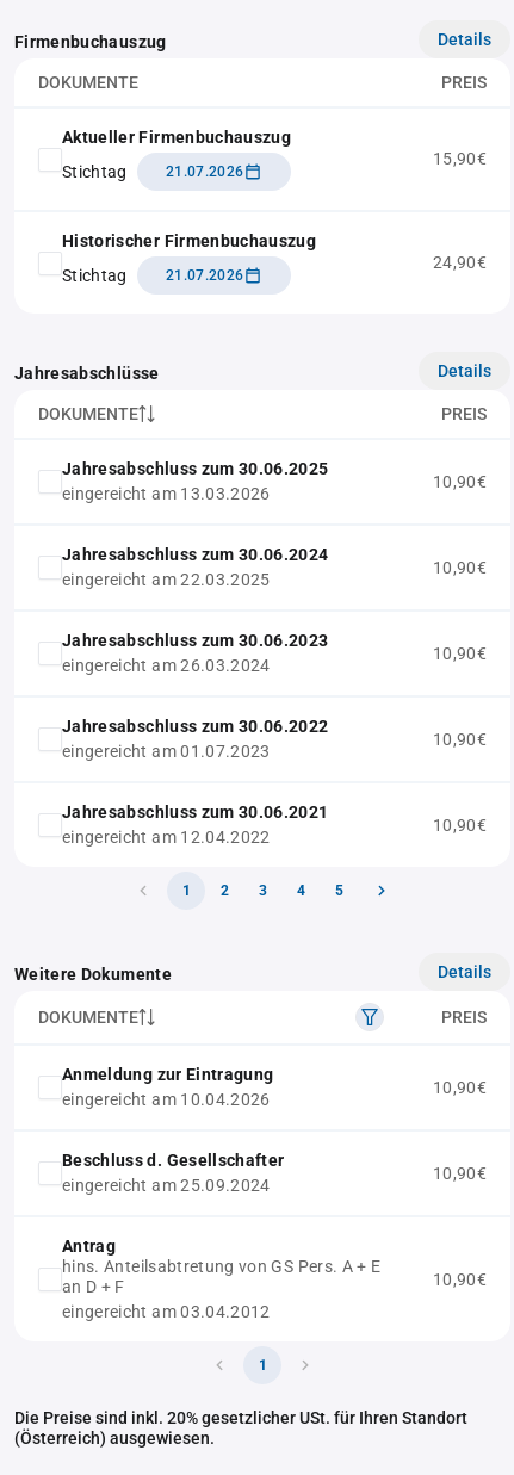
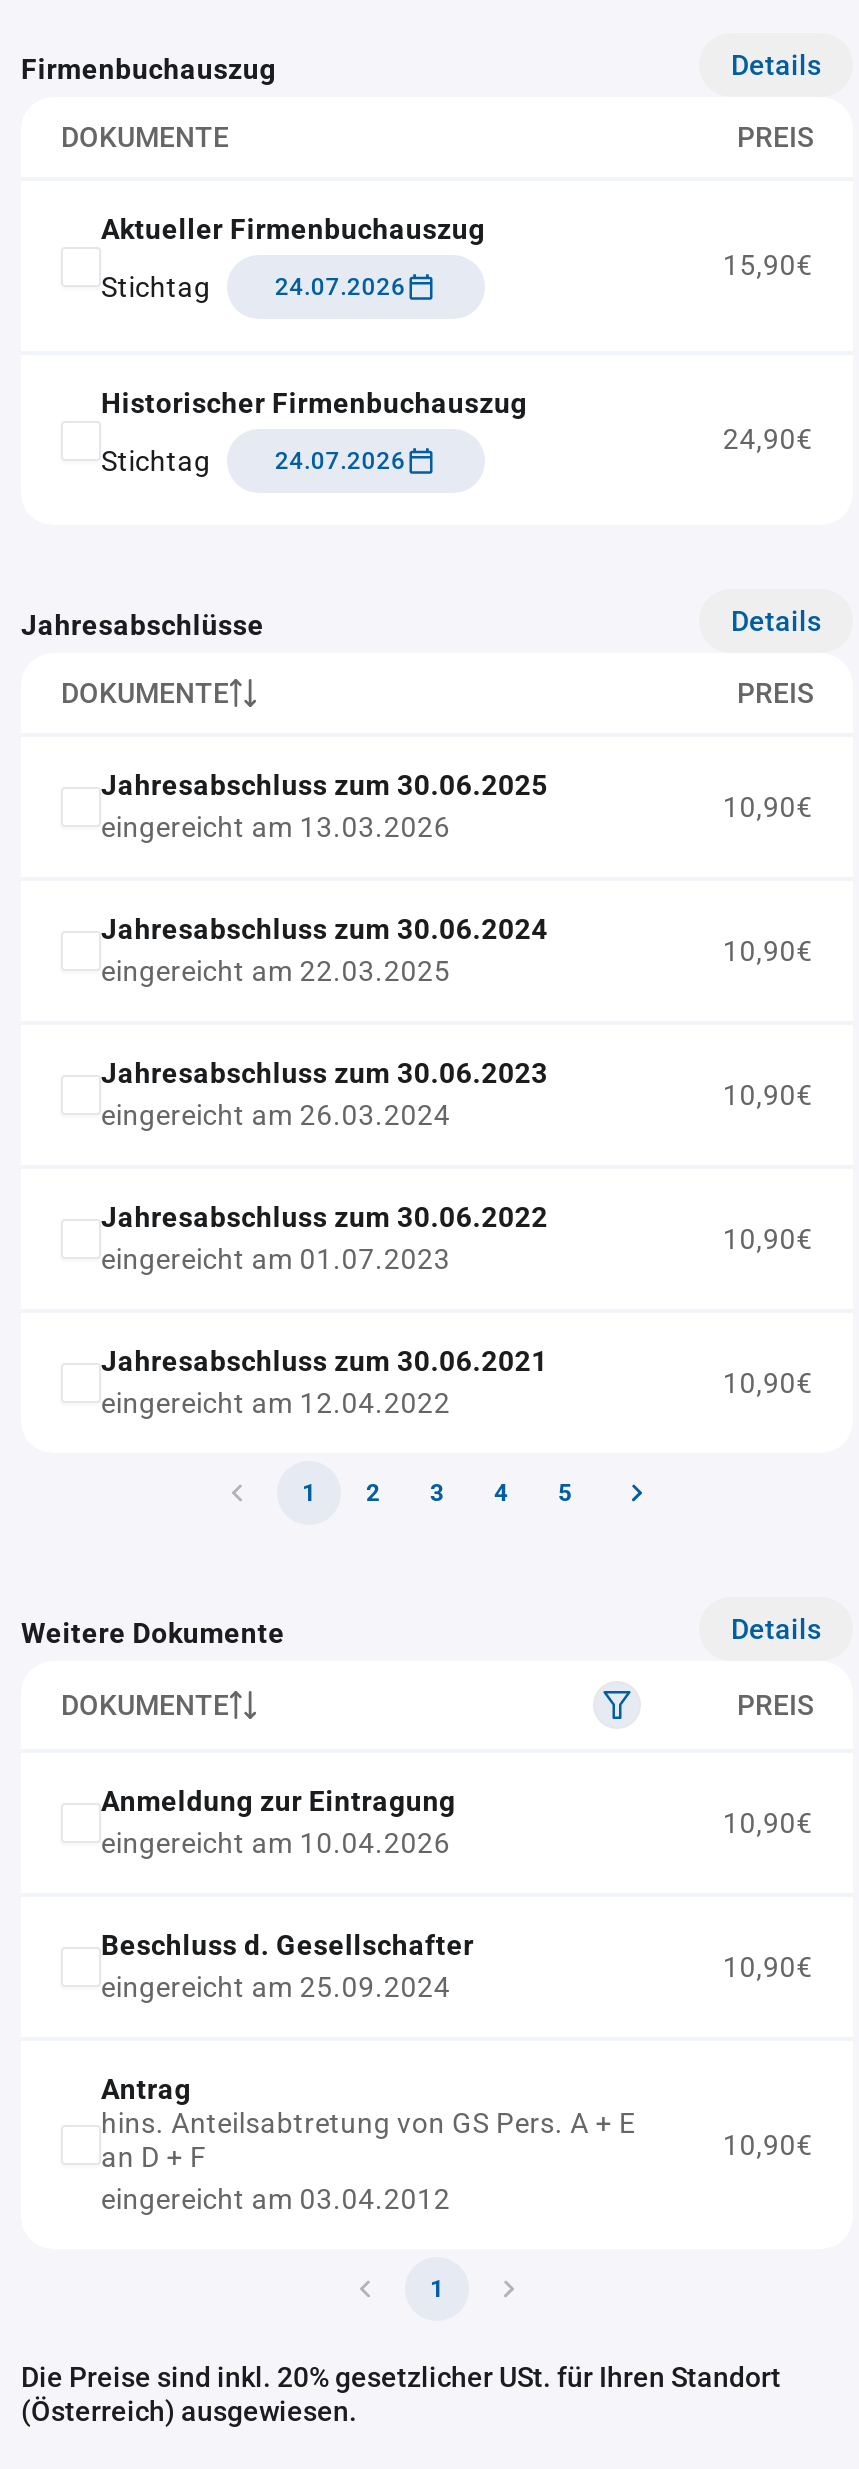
[166,163,244,180] 21.07.2026 -> [275,273,406,301] 24.07.2026
[166,267,244,284] 21.07.2026 -> [275,447,406,475] 24.07.2026

